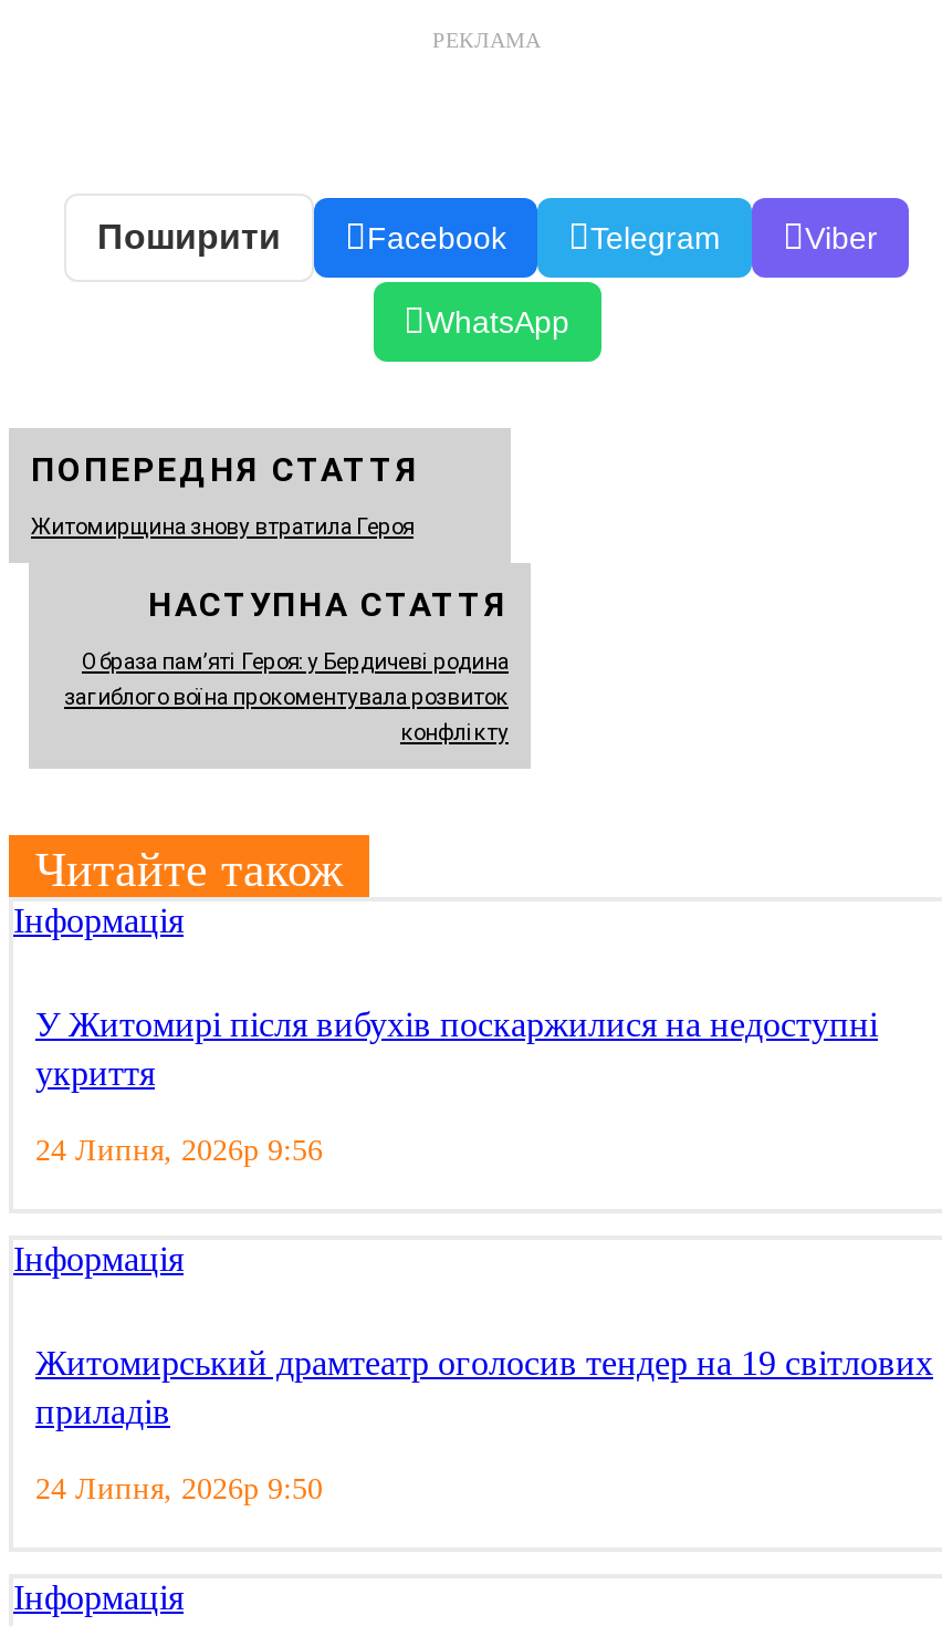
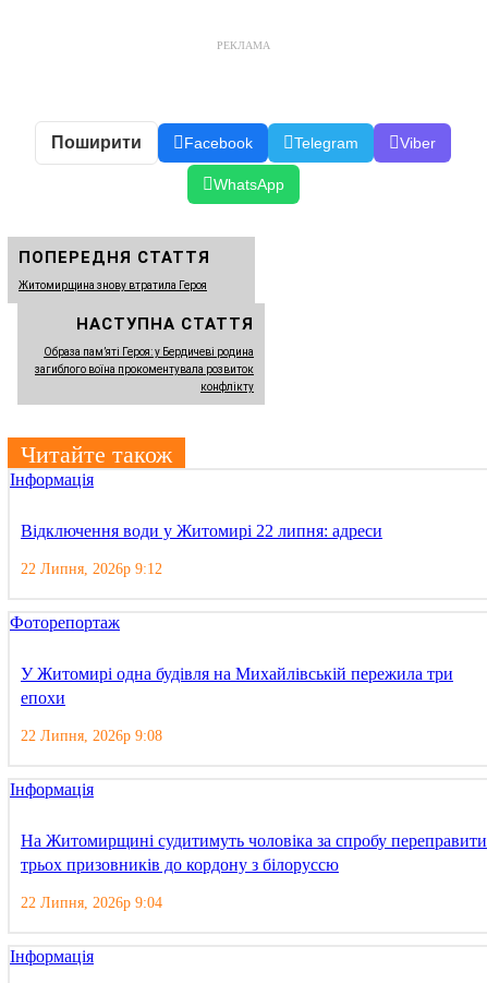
[35,1005,878,1166] У Житомирі після вибухів поскаржилися на недоступні | укриття | 24 Липня, 2026р 9:56 -> [10,521,453,744] Відключення води у Житомирі 22 липня: адреси | 22 Липня, 2026р 9:12 | Фоторепортаж | У Житомирі одна будівля на Михайлівській пережила три | епохи | 22 Липня, 2026р 9:08
[35,1343,933,1430] Житомирський драмтеатр оголосив тендер на 19 світлових | приладів -> [21,831,487,874] На Житомирщині судитимуть чоловіка за спробу переправити | трьох призовників до кордону з білоруссю
[35,1472,323,1505] 24 Липня, 2026р 9:50 -> [21,894,162,911] 22 Липня, 2026р 9:04

